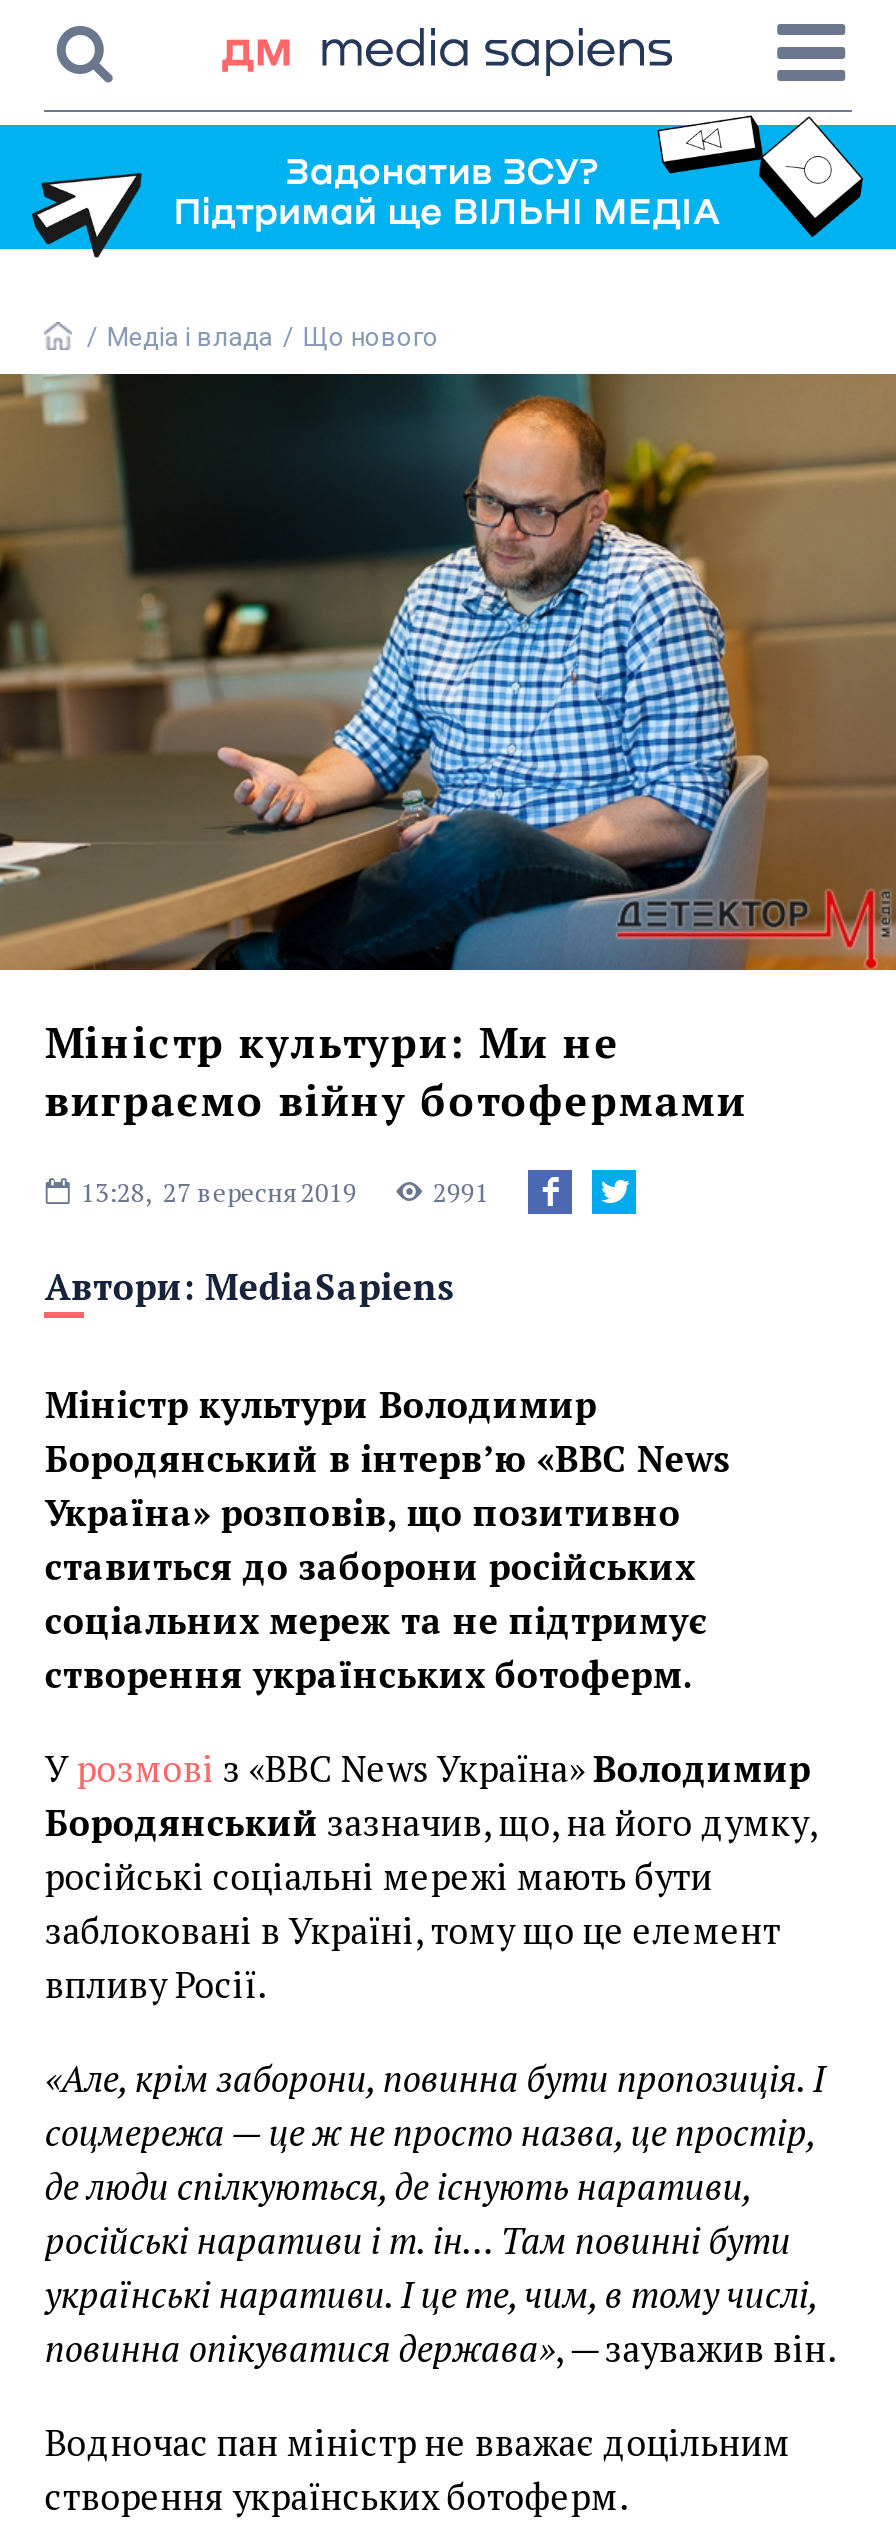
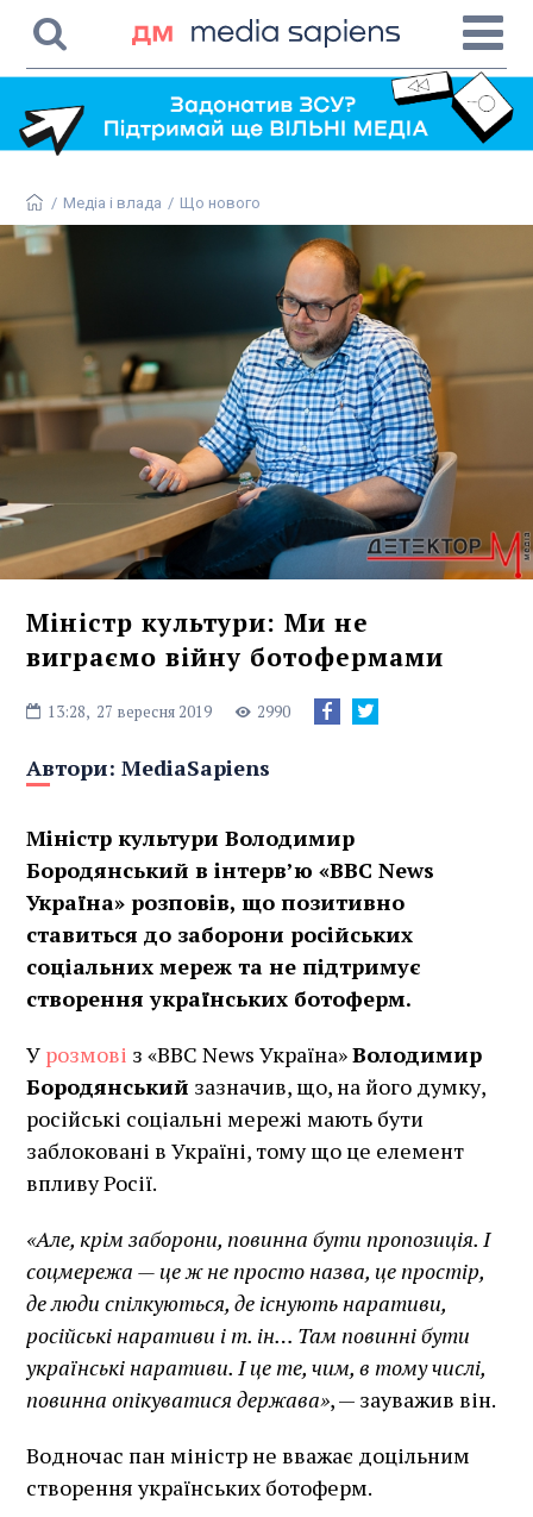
[433,1174,489,1210] 2991 -> [257,701,291,722] 2990

